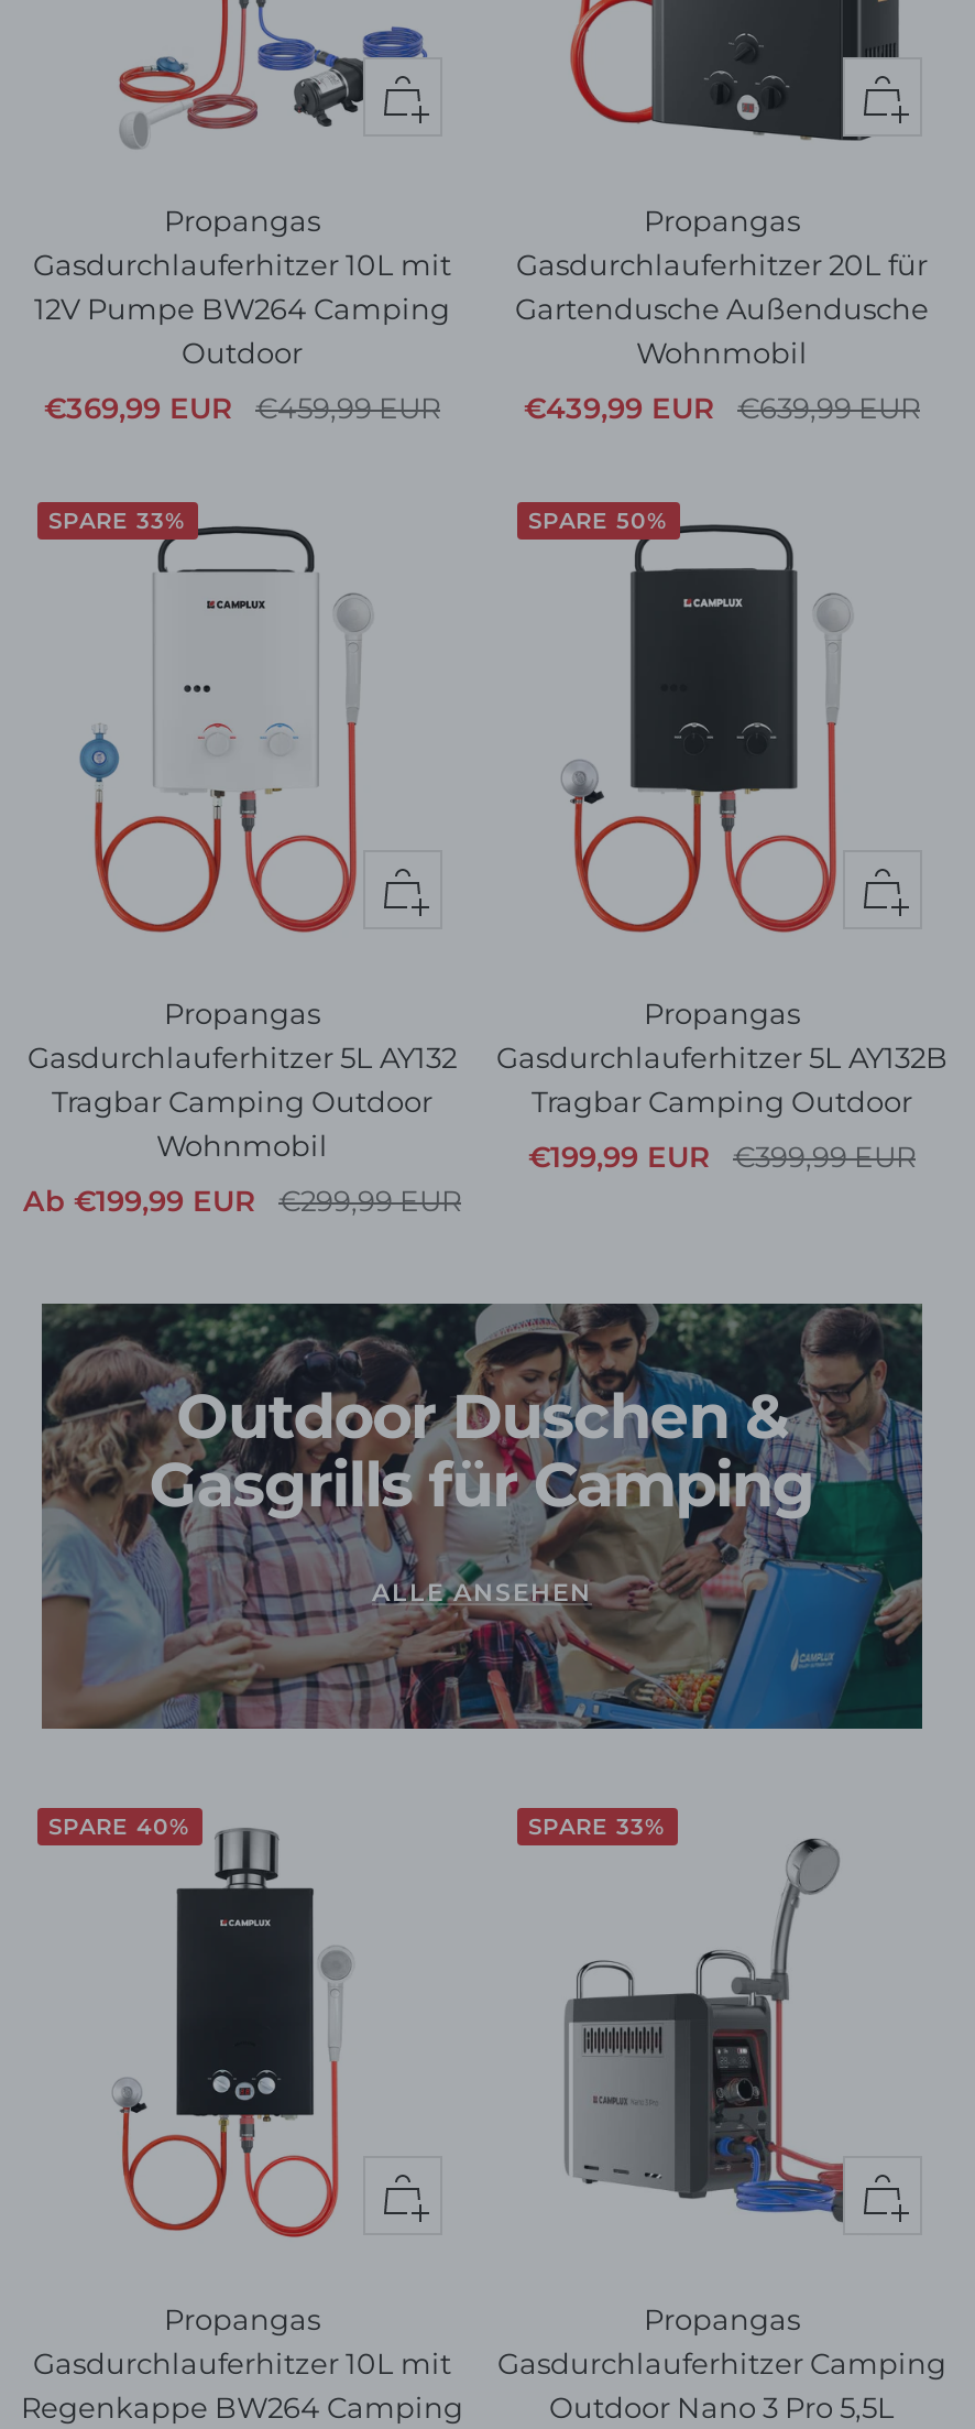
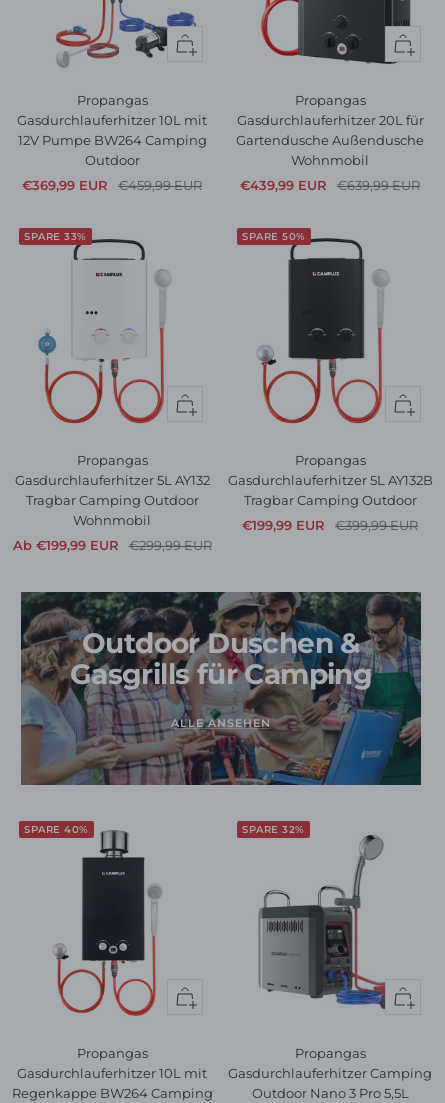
[528,1813,666,1841] SPARE 33% -> [242,823,304,836] SPARE 32%

